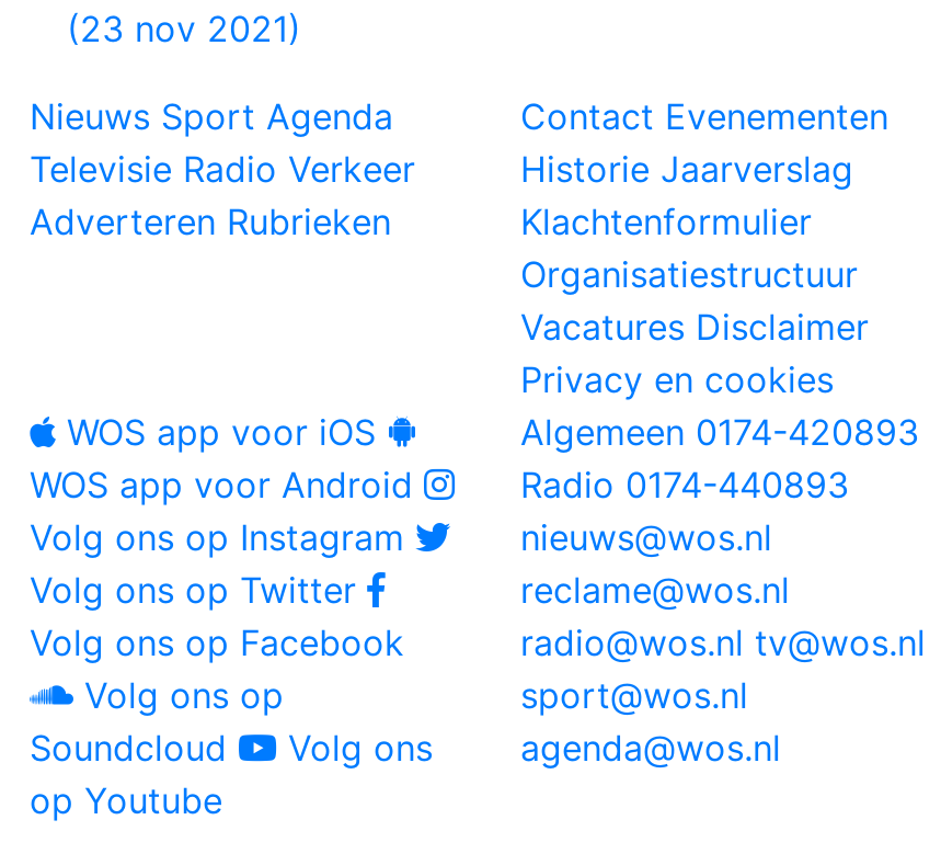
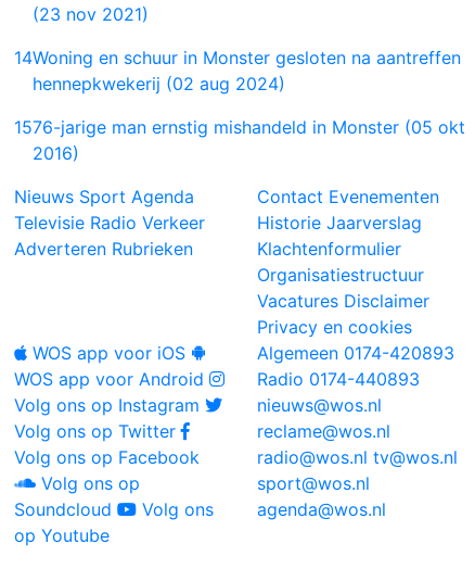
none -> [14,46,465,164] 14Woning en schuur in Monster gesloten na aantreffen | hennepkwekerij (02 aug 2024) | 1576-jarige man ernstig mishandeld in Monster (05 okt | 2016)

